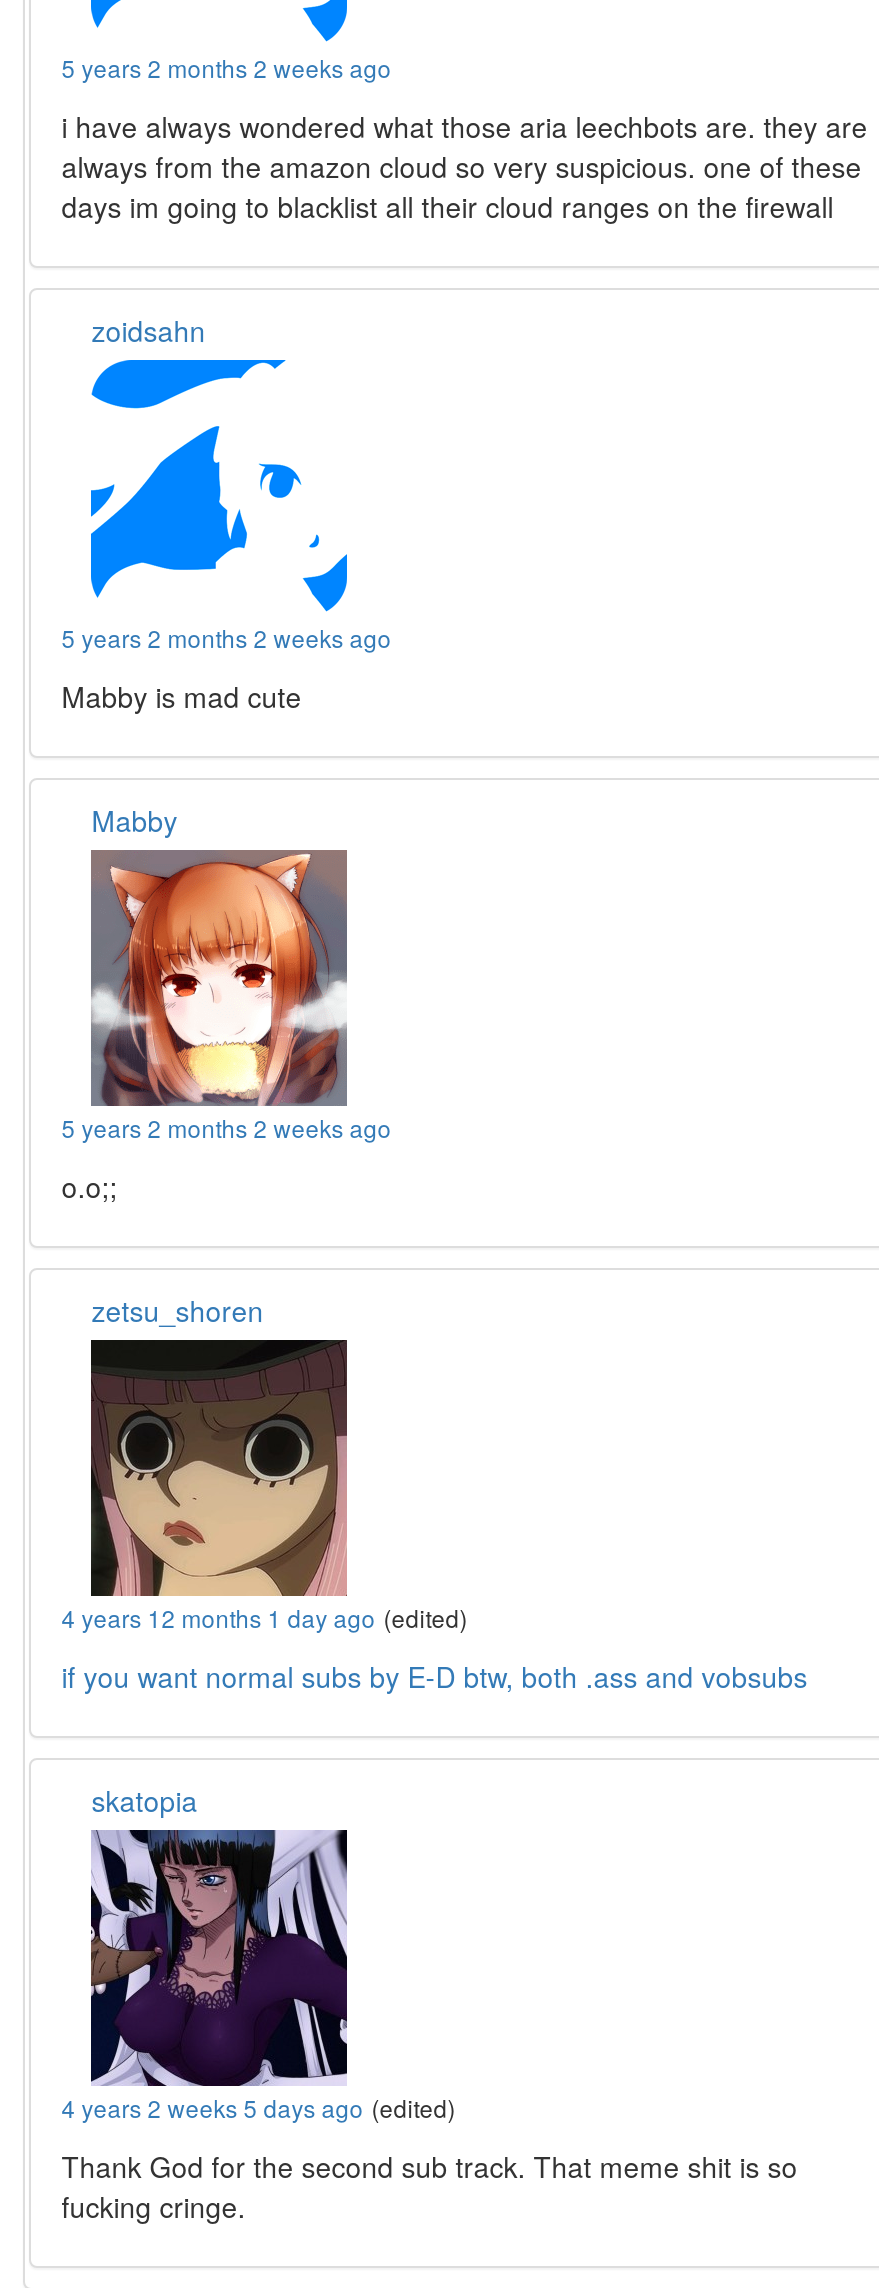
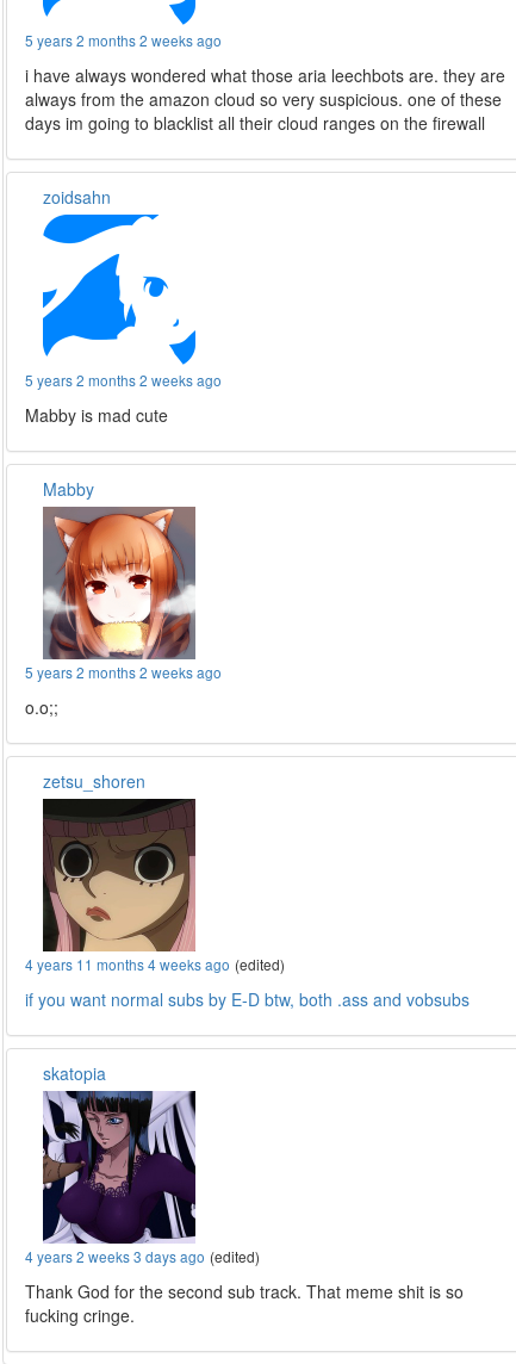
[61,1599,467,1633] 4 years 12 months 1 day ago (edited) -> [25,953,285,974] 4 years 11 months 4 weeks ago (edited)
[61,2089,455,2123] 4 years 2 weeks 5 days ago (edited) -> [25,1246,260,1266] 4 years 2 weeks 3 days ago (edited)

